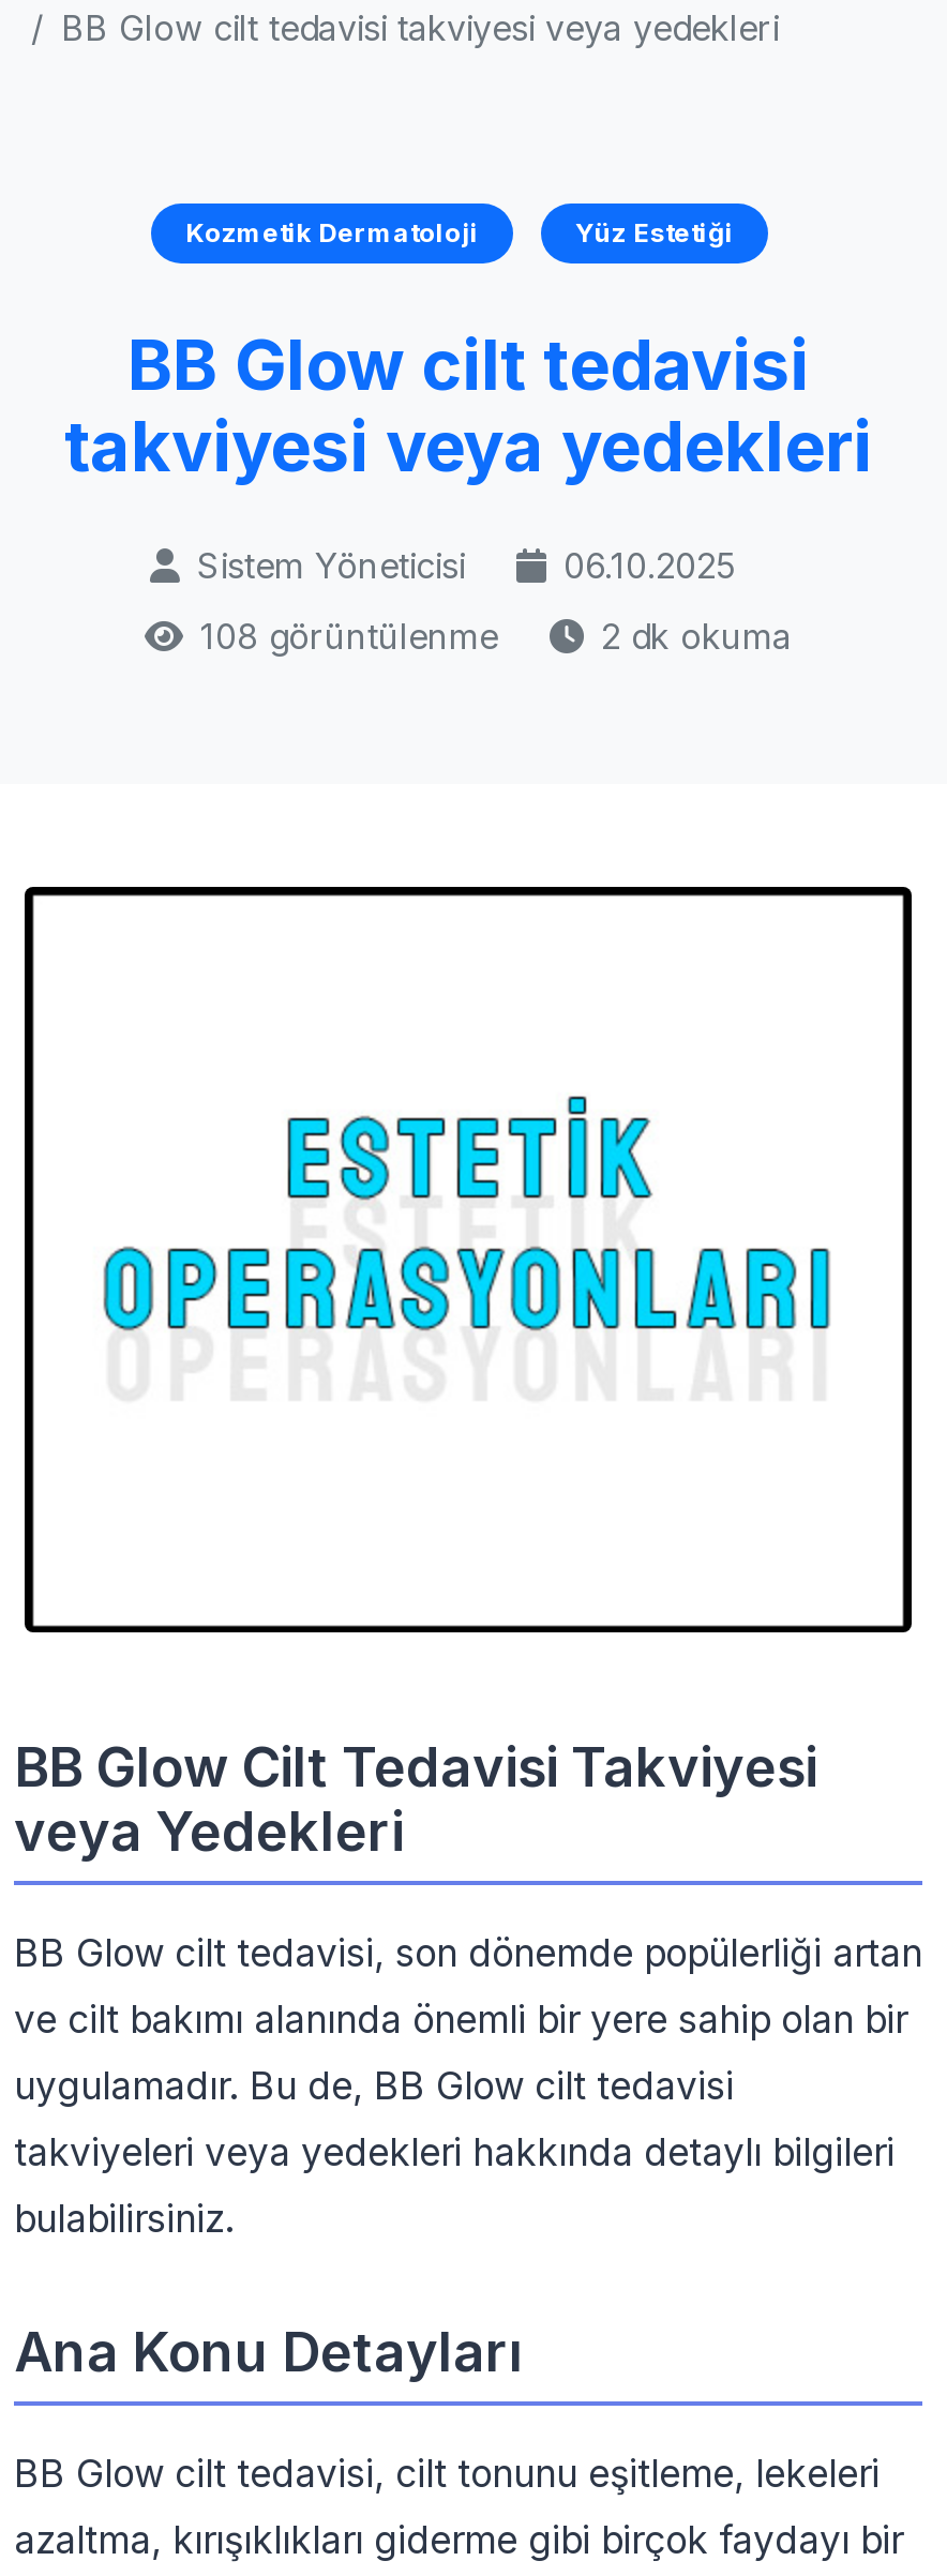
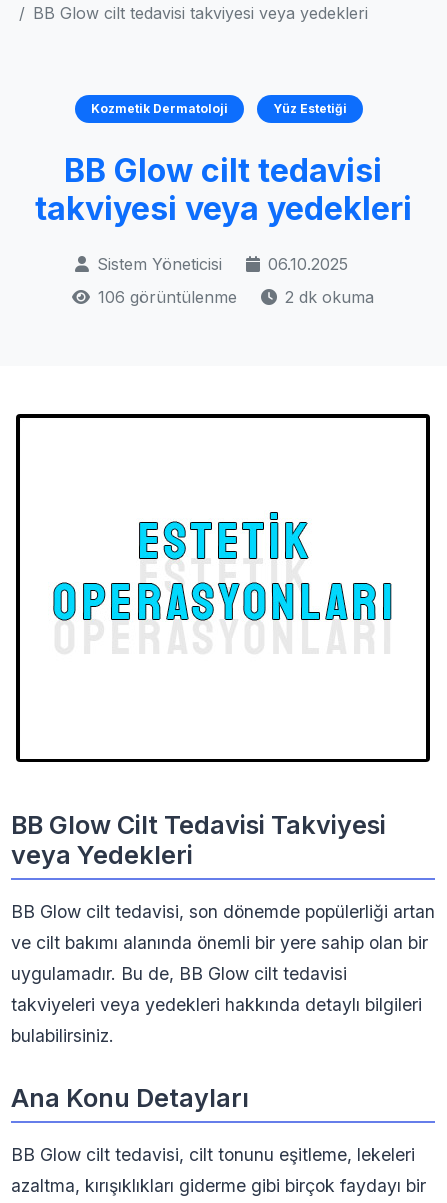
[200,615,498,658] 108 görüntülenme -> [98,287,237,307] 106 görüntülenme

